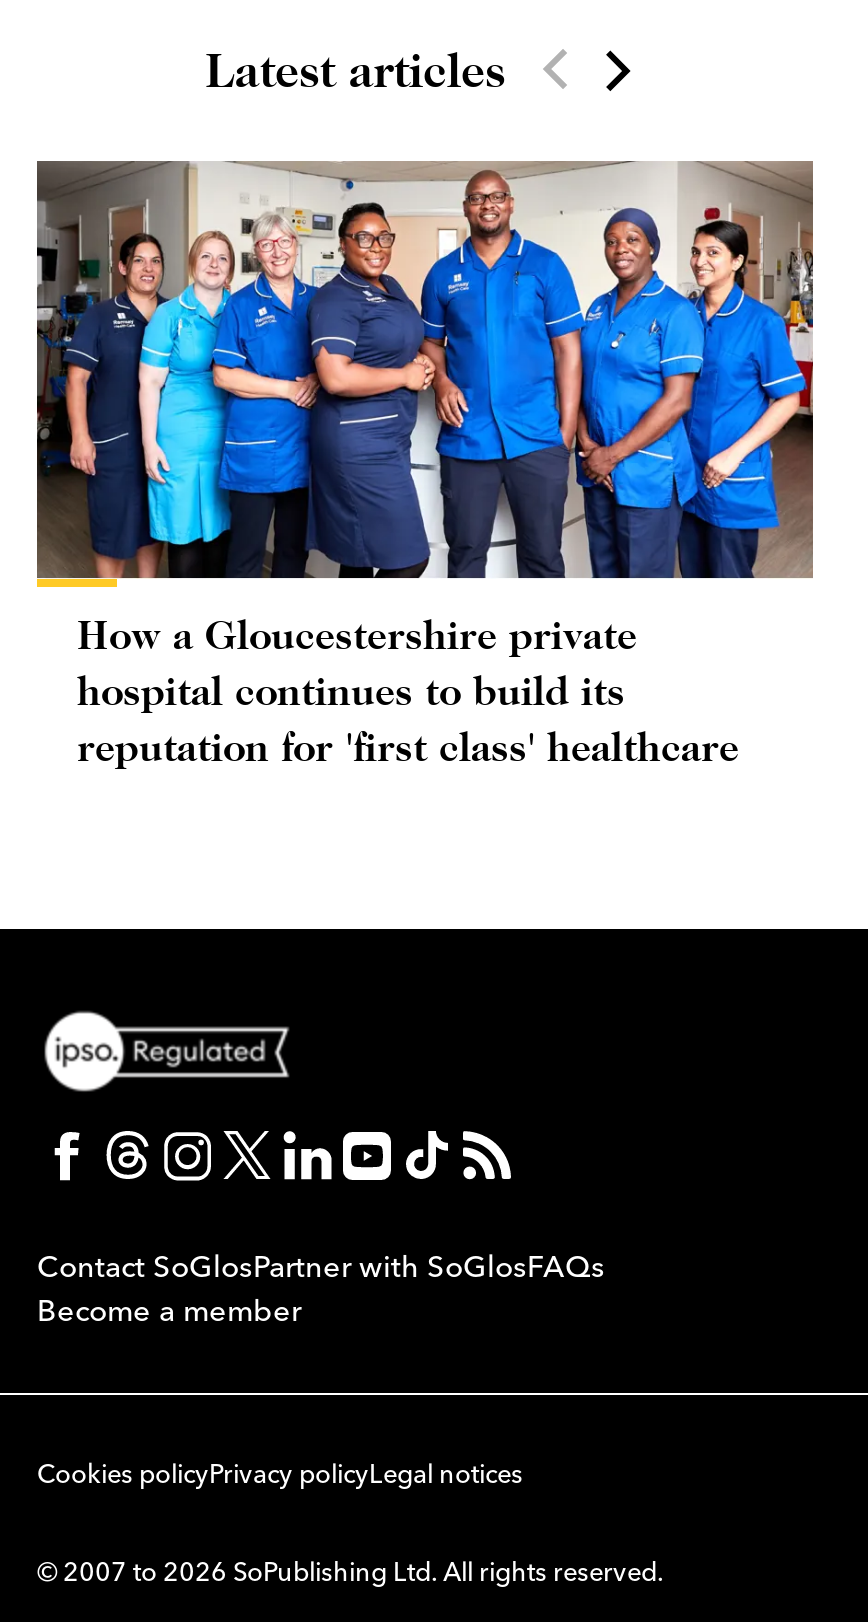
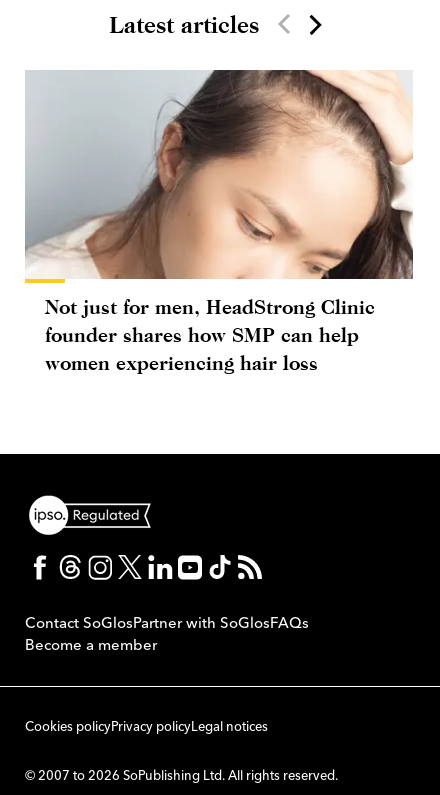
[35,159,815,769] [image] | How a Gloucestershire private | hospital continues to build its | reputation for 'first class' healthcare -> [25,70,413,374] [image] | Not just for men, HeadStrong Clinic | founder shares how SMP can help | women experiencing hair loss

